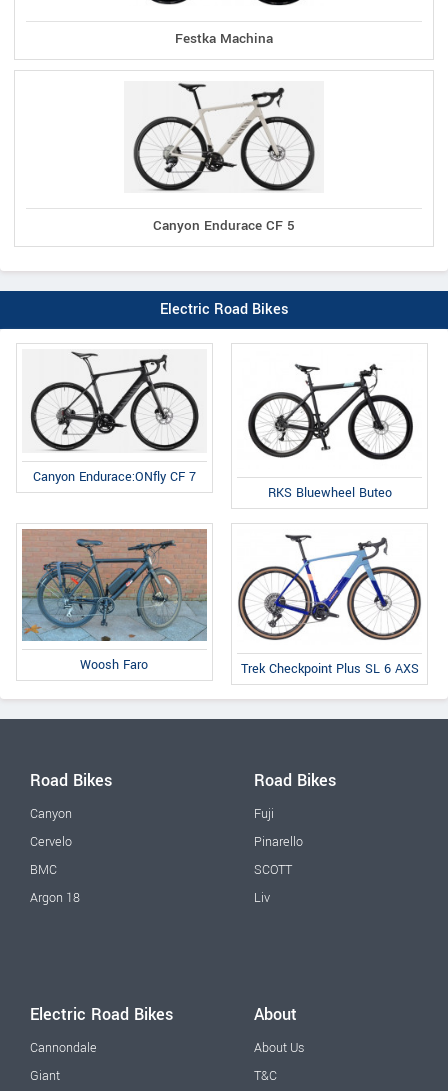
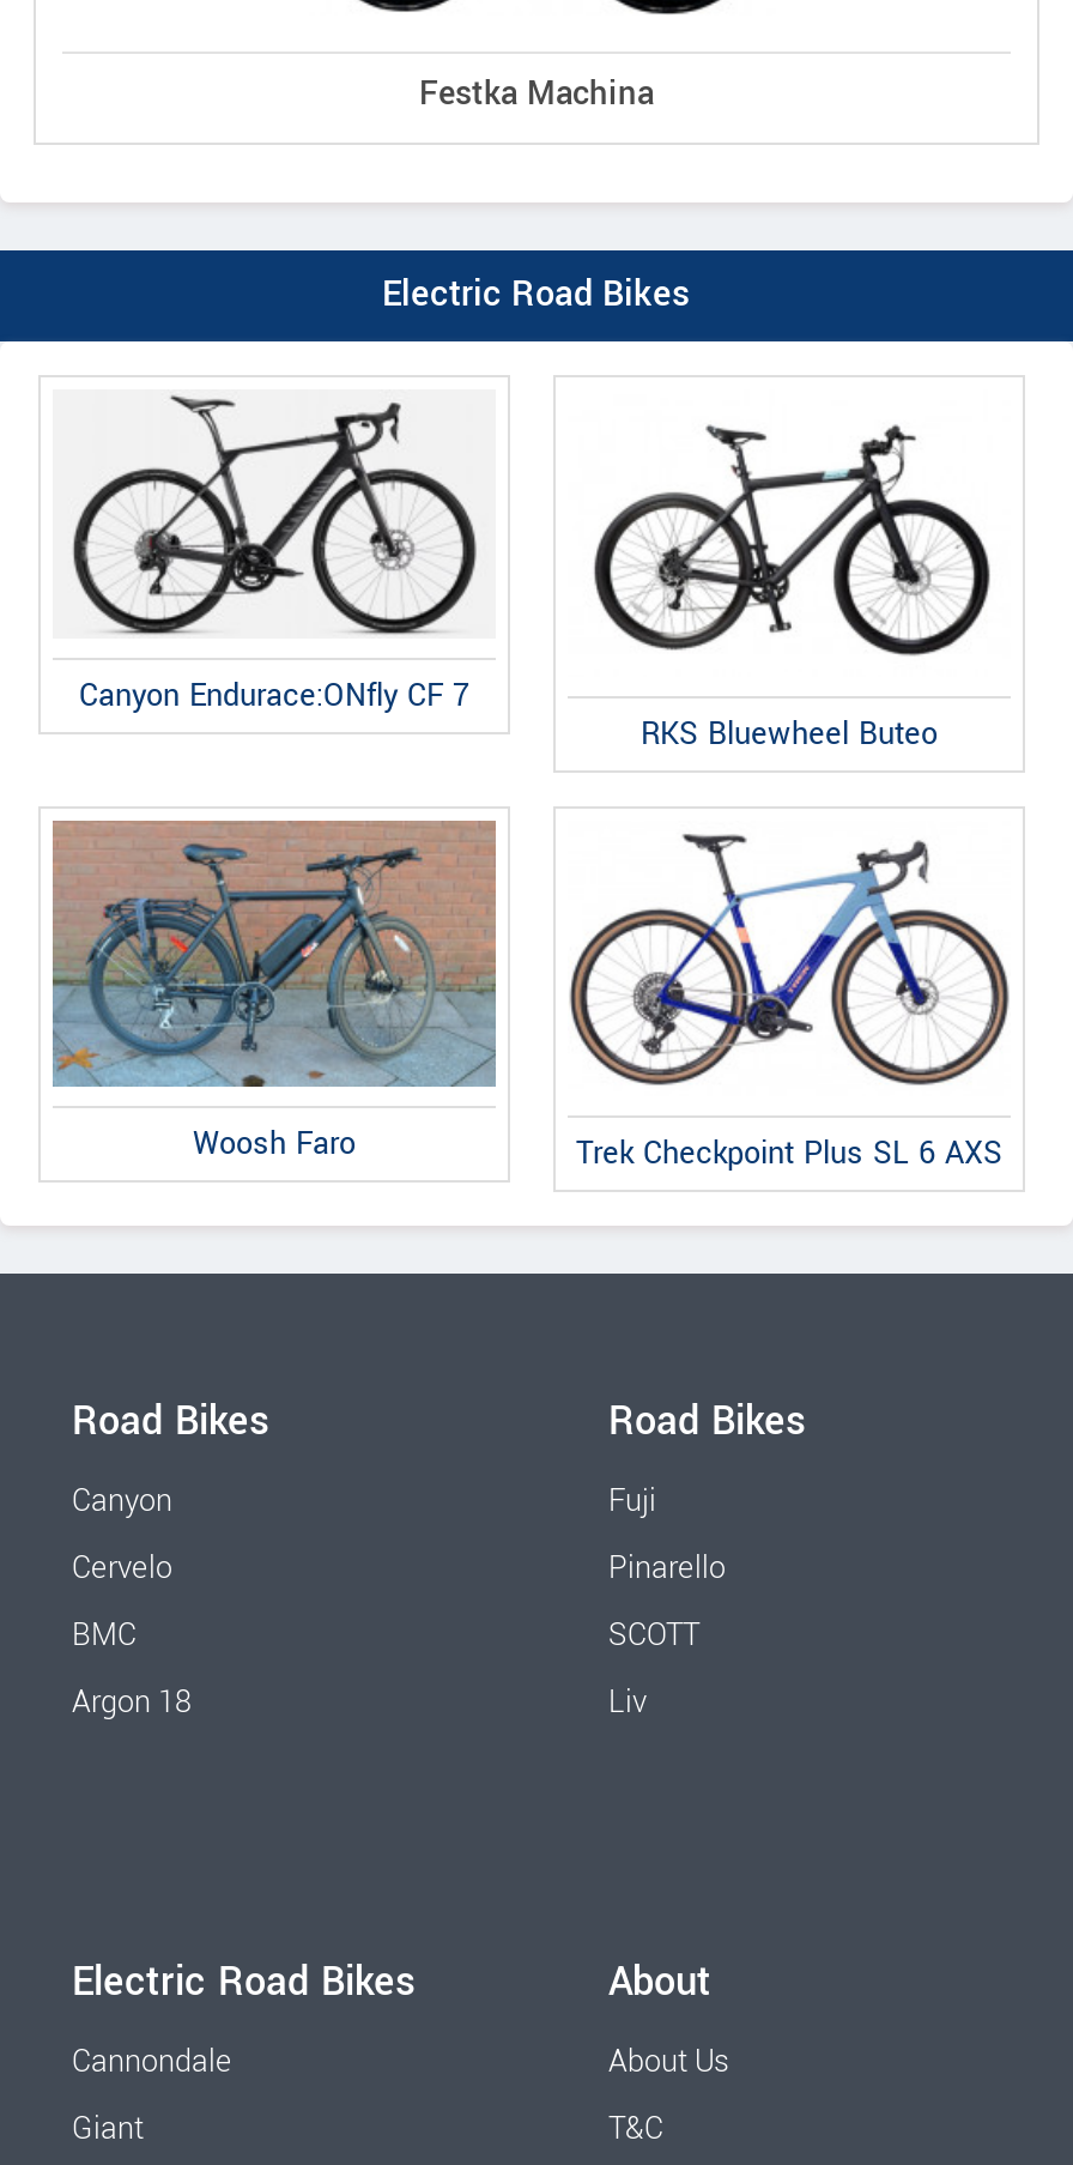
[132,82,316,235] [image] | Canyon Endurace CF 5 -> none

